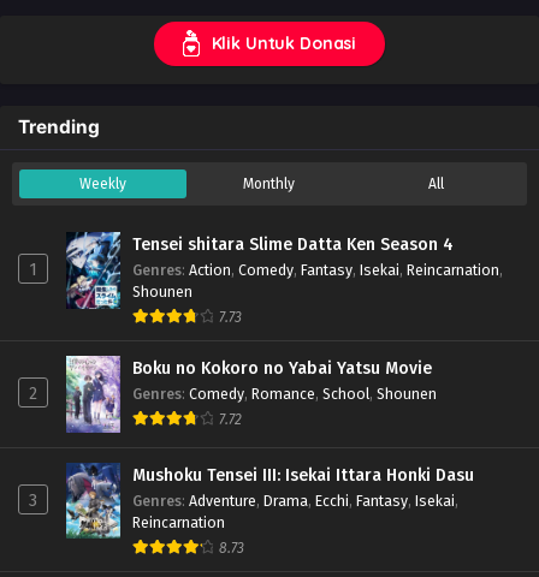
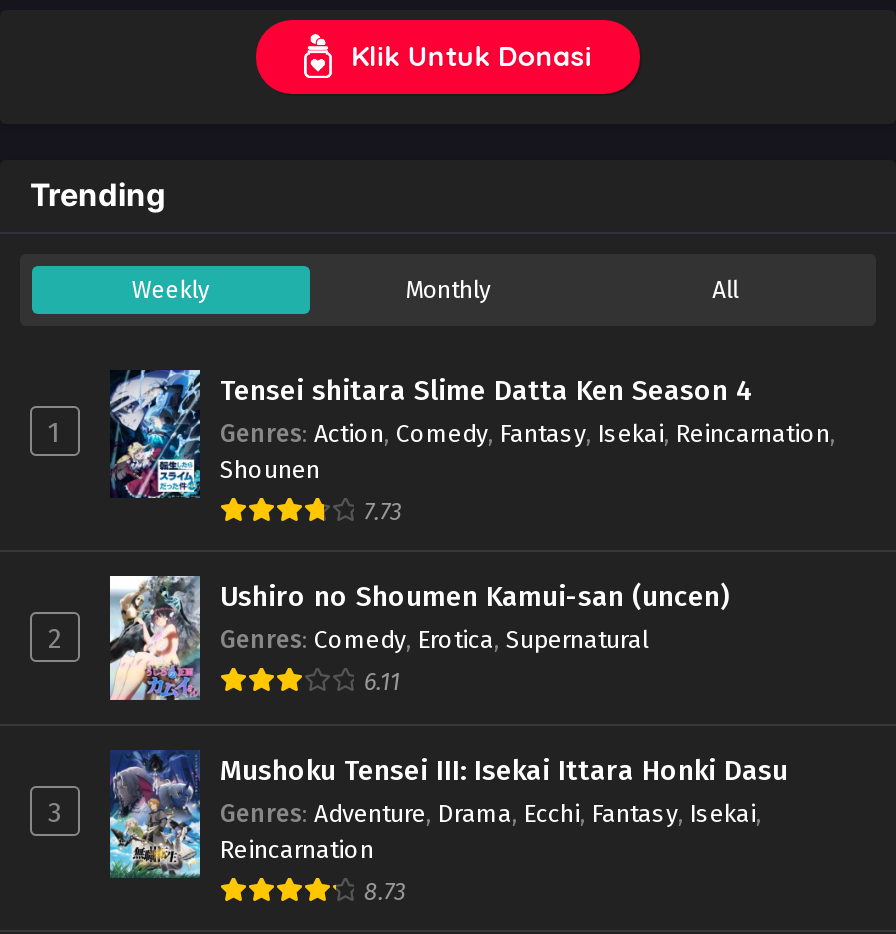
[66,356,437,433] [image] | Boku no Kokoro no Yabai Yatsu Movie | Genres: Comedy, Romance, School, Shounen -> [110,576,728,702] [image] | Ushiro no Shoumen Kamui-san (uncen) | Genres: Comedy, Erotica, Supernatural
[219,411,242,428] 7.72 -> [364,668,400,696] 6.11

